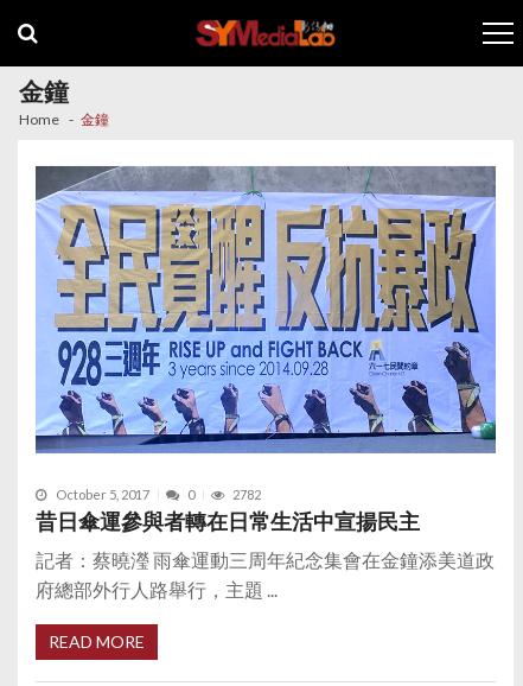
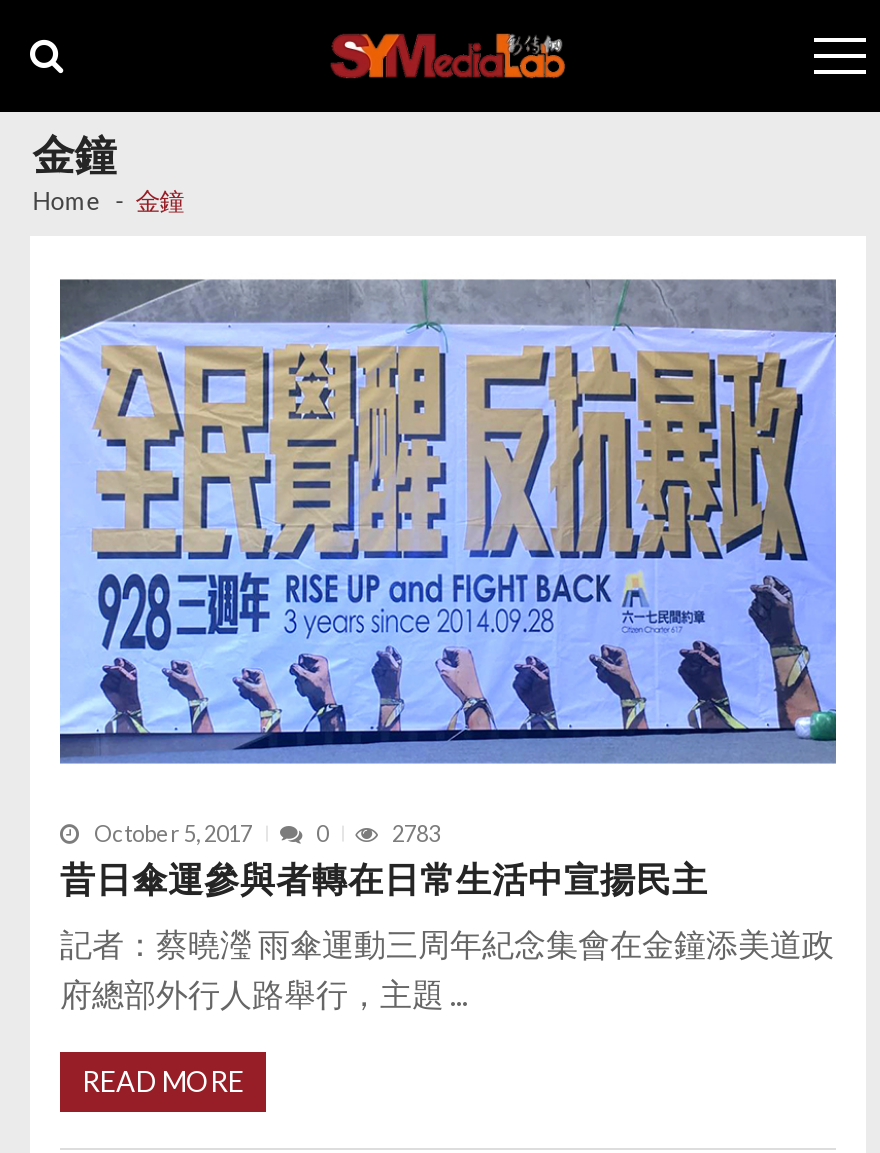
[232,487,261,502] 2782 -> [392,820,440,846] 2783

